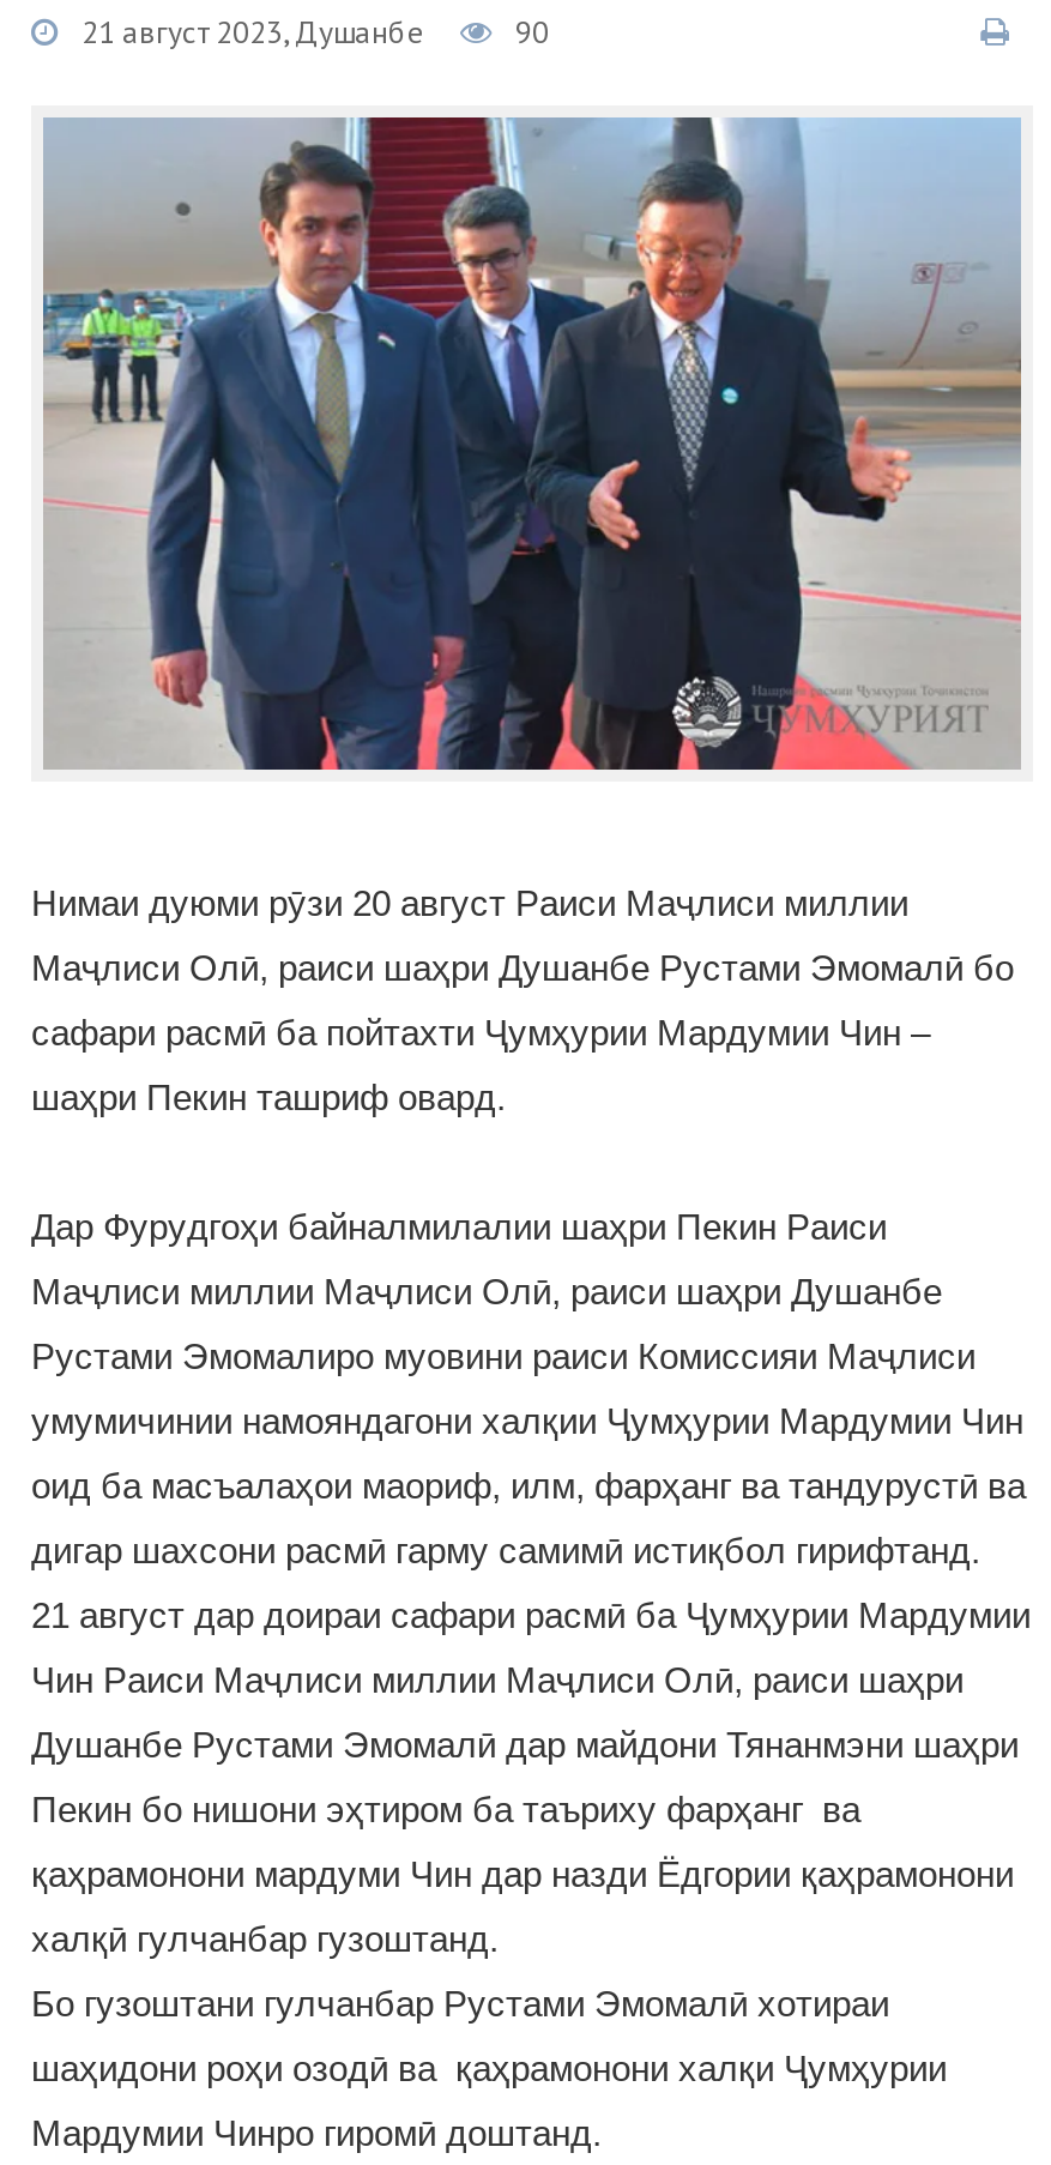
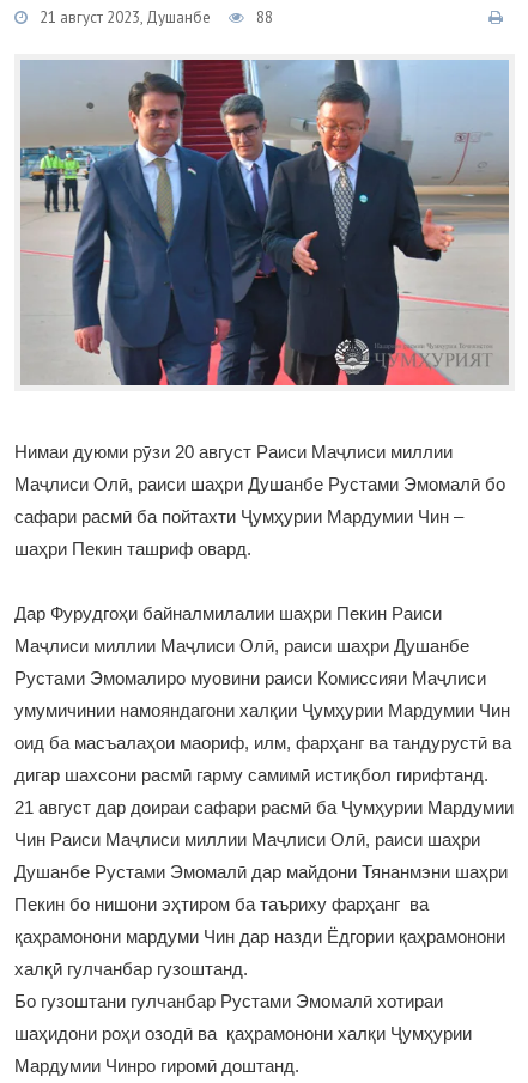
[515,12,549,53] 90 -> [256,7,273,28] 88

